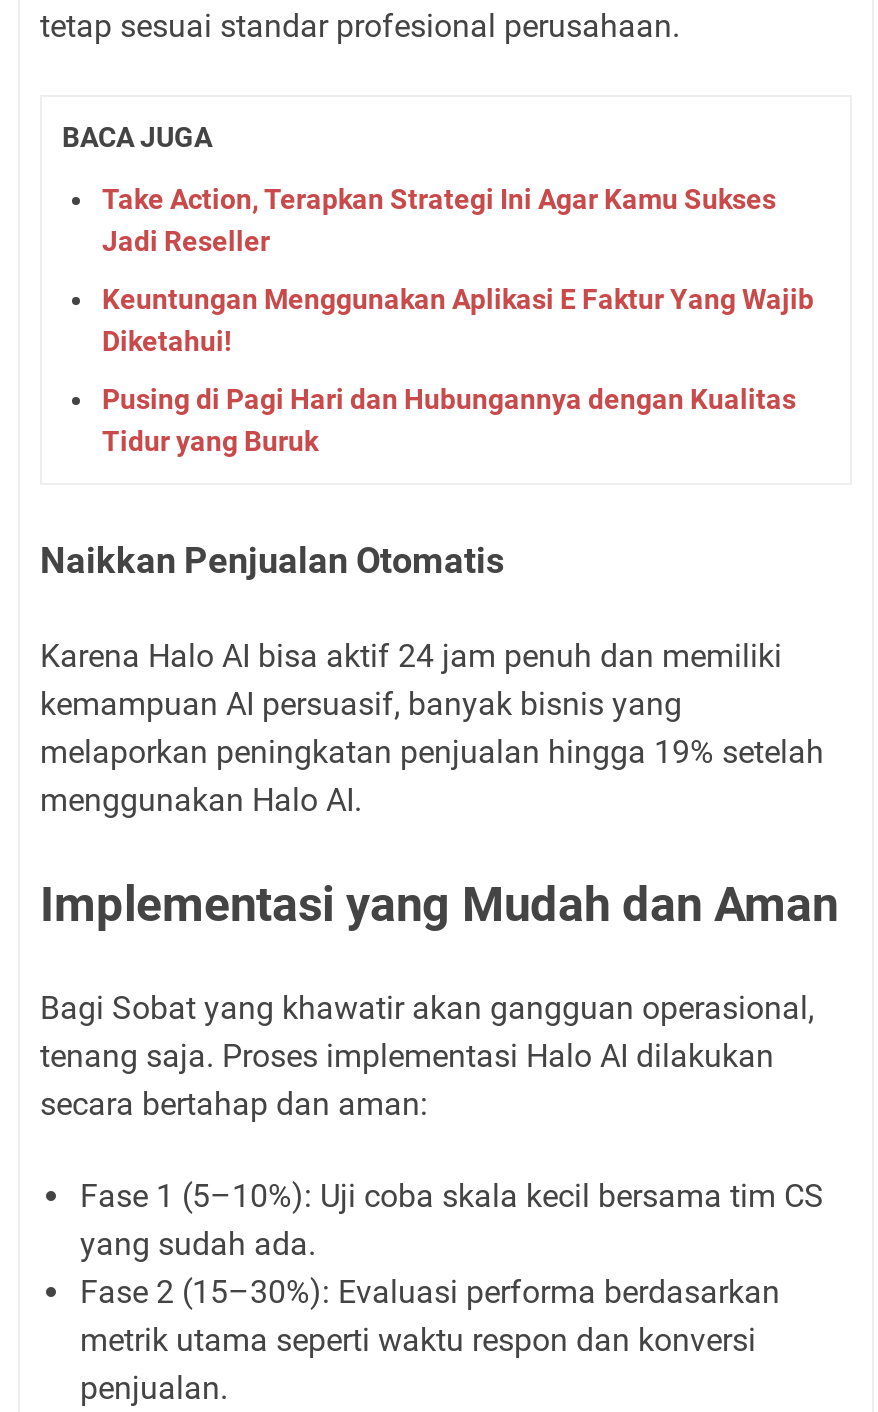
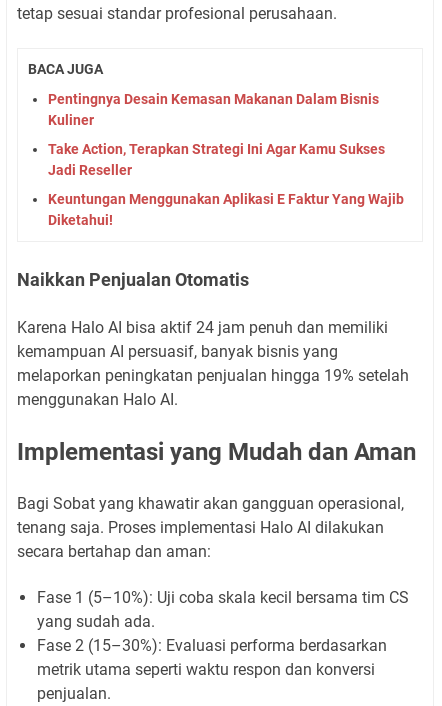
none -> [48,91,379,128] Pentingnya Desain Kemasan Makanan Dalam Bisnis | Kuliner
moved [102,182,814,356] -> [48,141,404,228]: Take Action, Terapkan Strategi Ini Agar Kamu Sukses | Jadi Reseller | Keuntungan Menggunakan Aplikasi E Faktur Yang Wajib | Diketahui!
[102,382,796,456] Pusing di Pagi Hari dan Hubungannya dengan Kualitas | Tidur yang Buruk -> none

